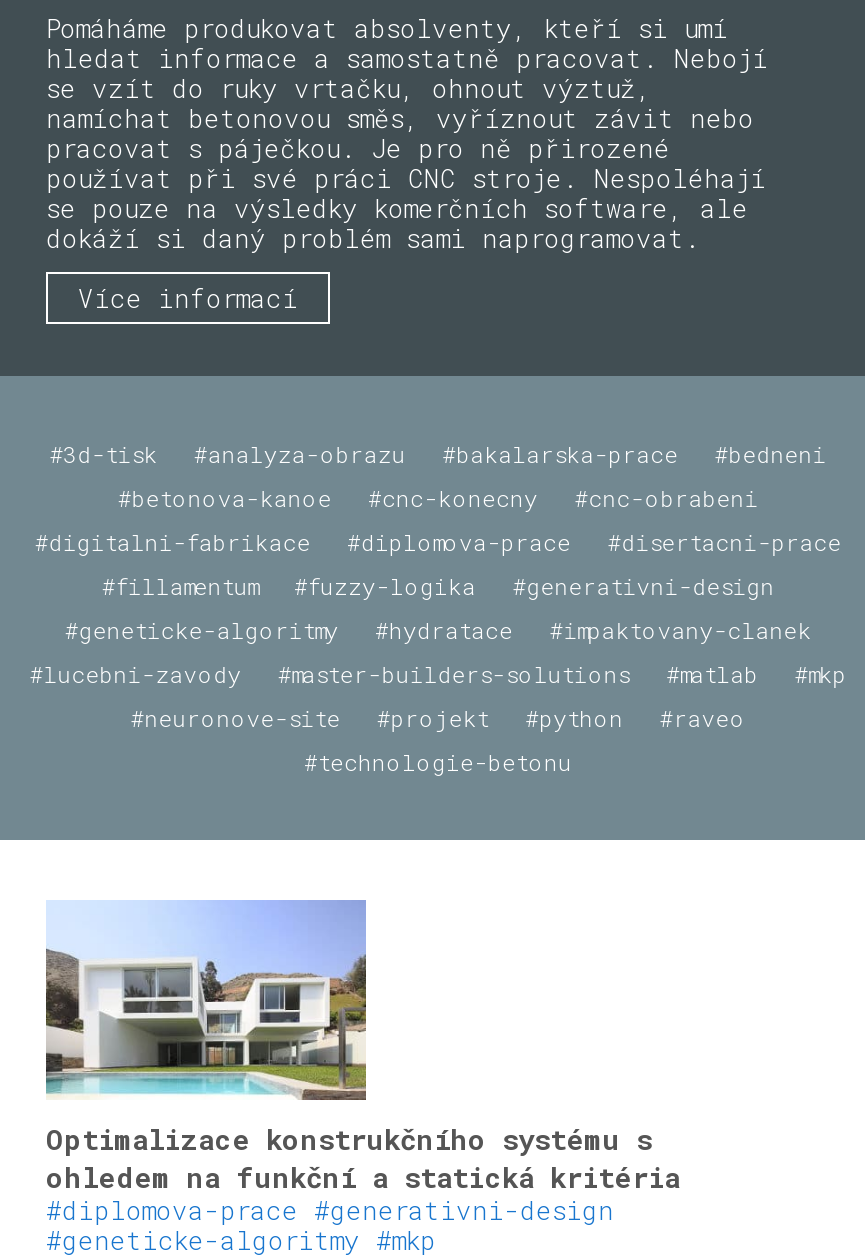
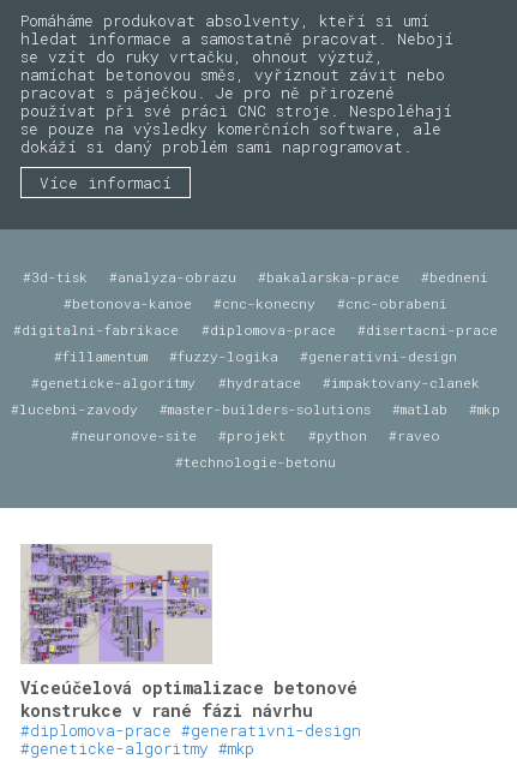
[44,900,680,1197] [image] | Optimalizace konstrukčního systému s | ohledem na funkční a statická kritéria -> [20,543,357,722] [image] | Víceúčelová optimalizace betonové | konstrukce v rané fázi návrhu

